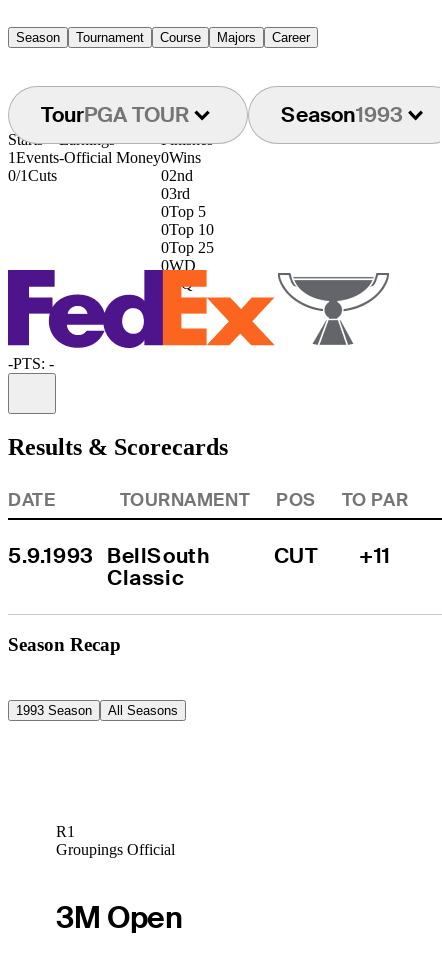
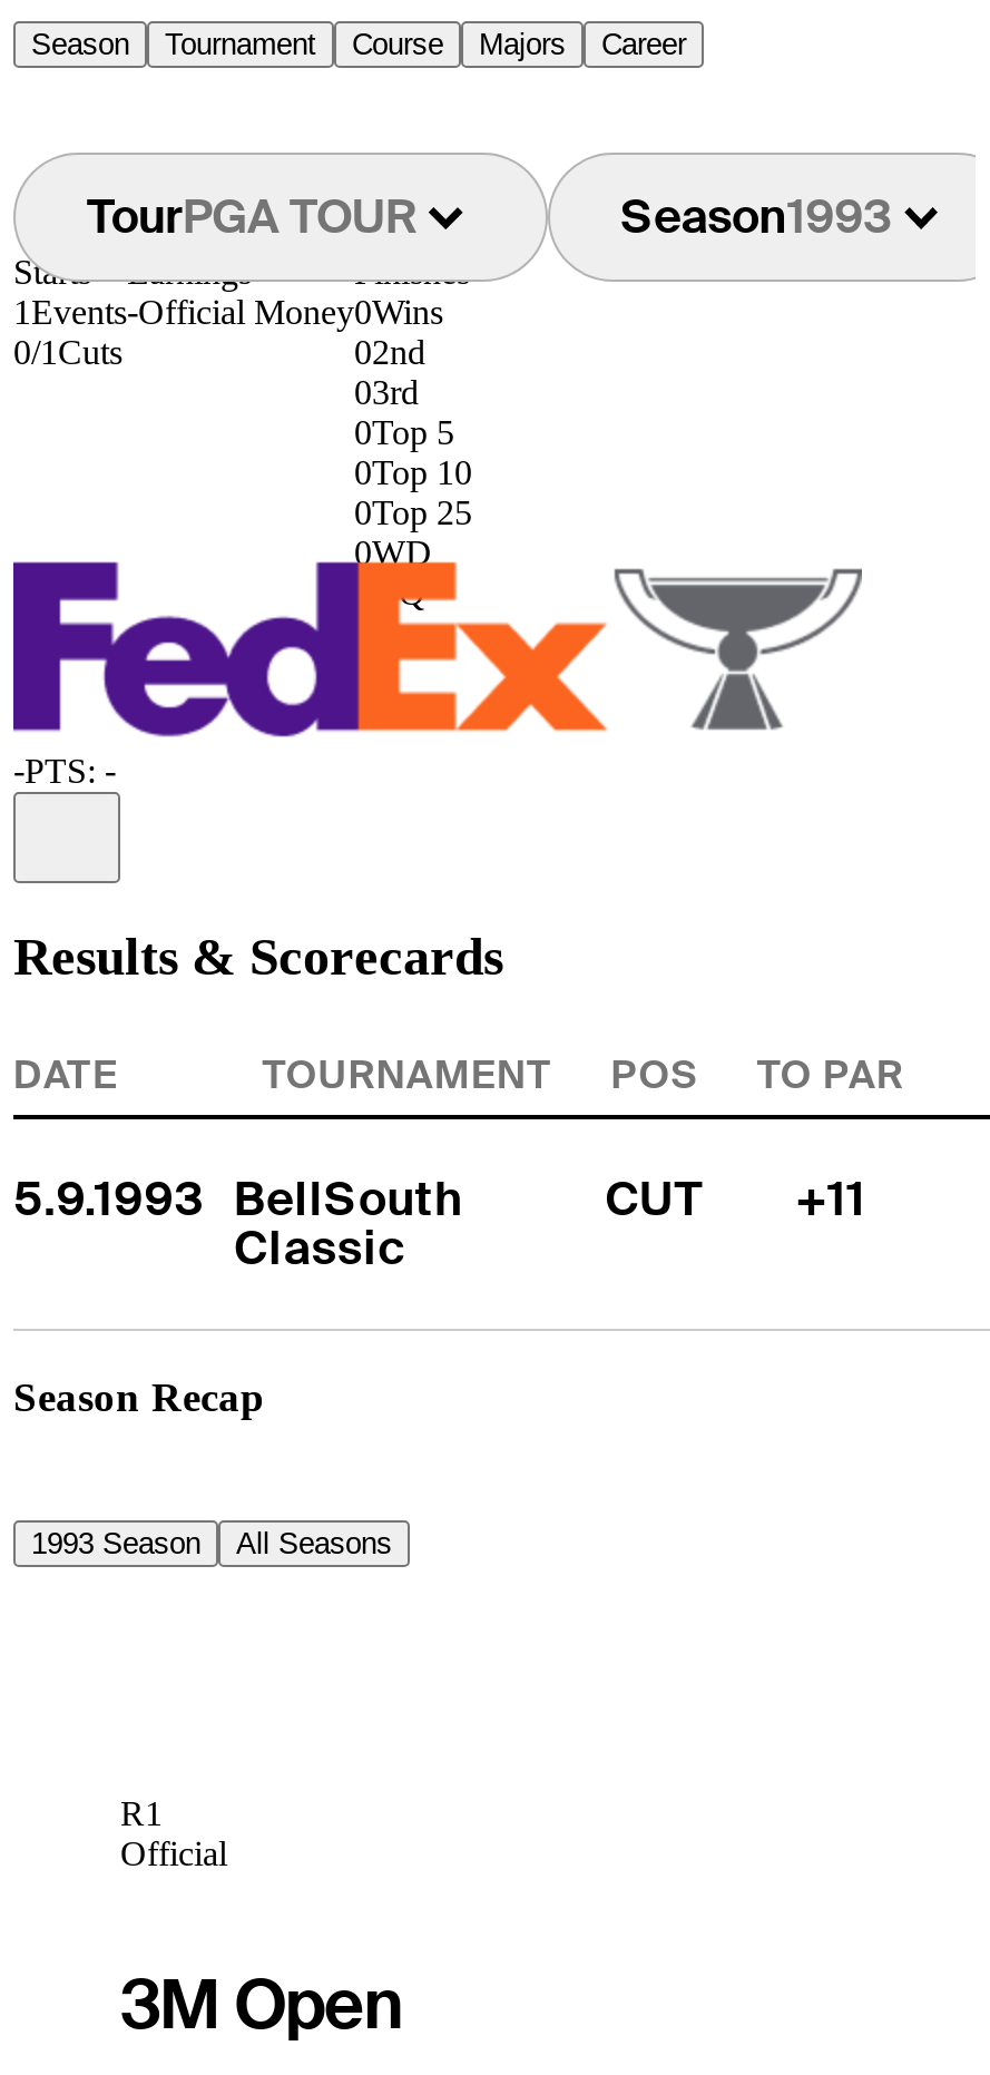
[56,841,175,858] Groupings Official -> [120,1835,227,1873] Official

